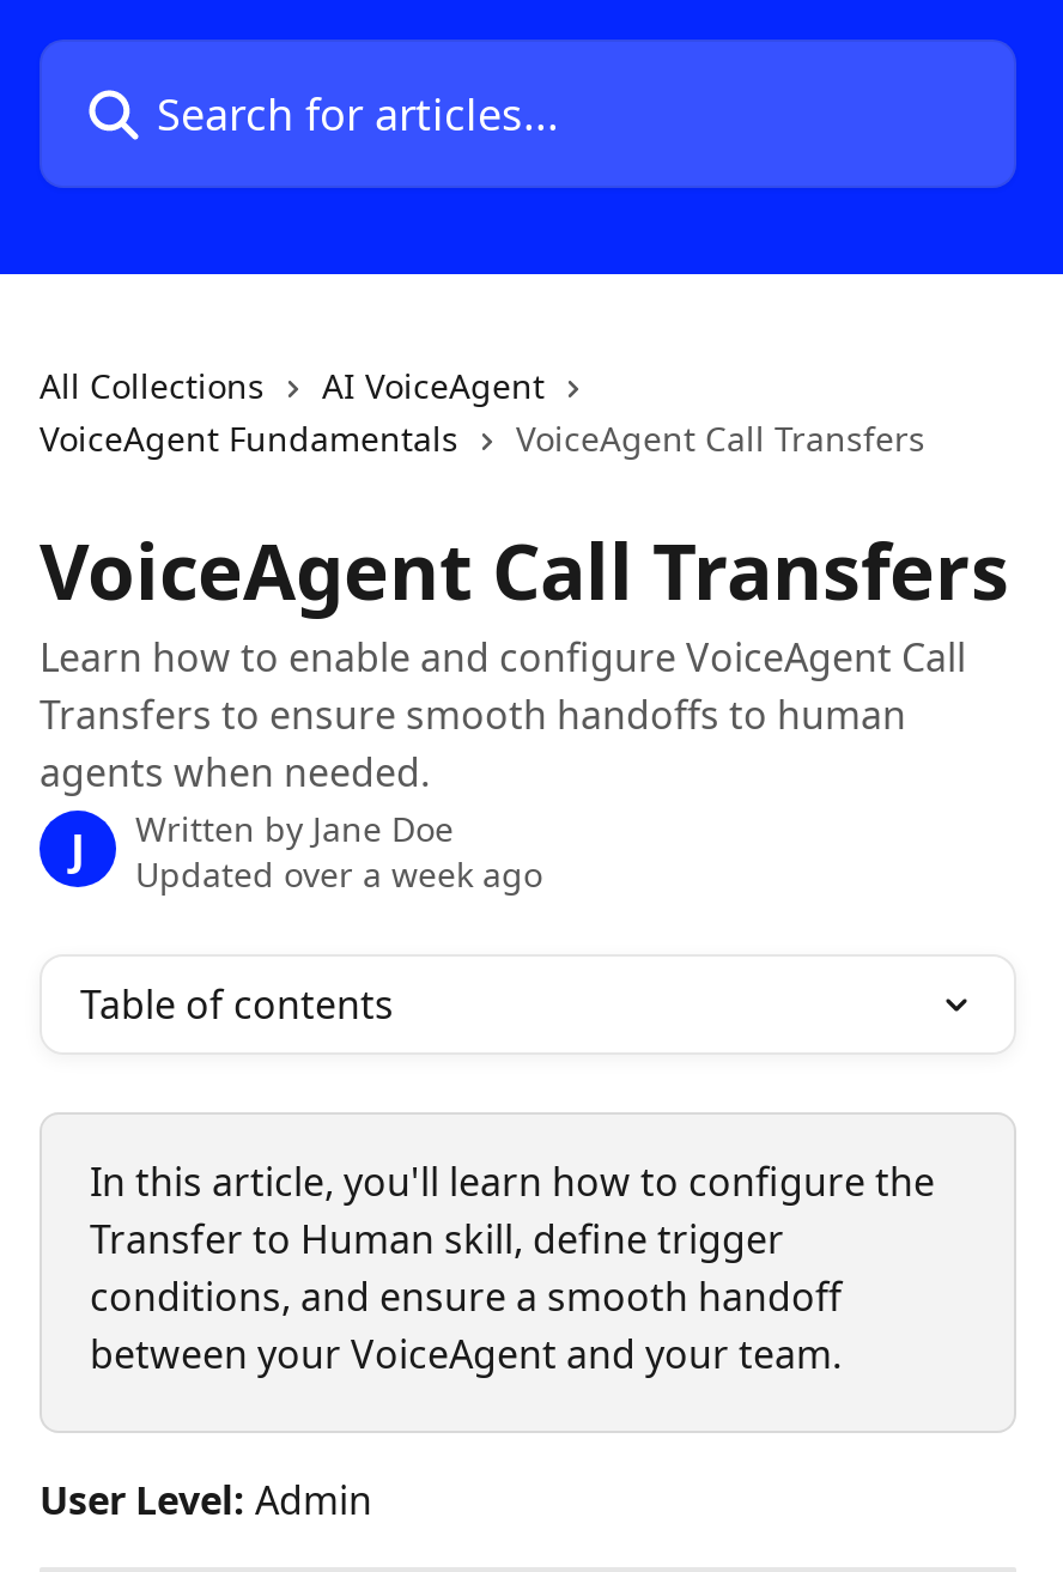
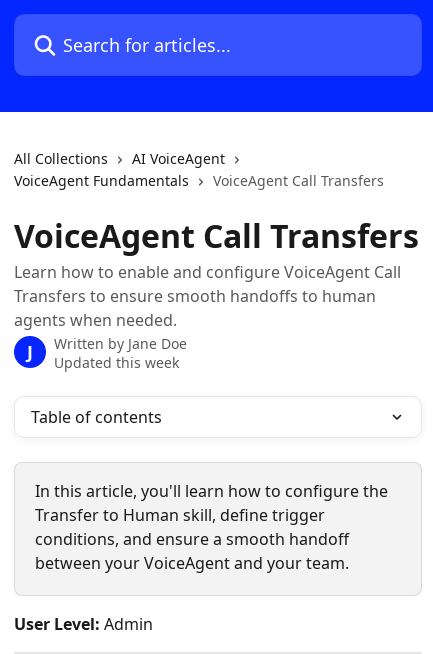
[135,851,542,897] Updated over a week ago -> [54,353,179,372] Updated this week

